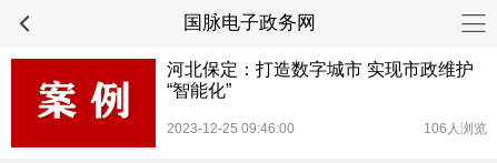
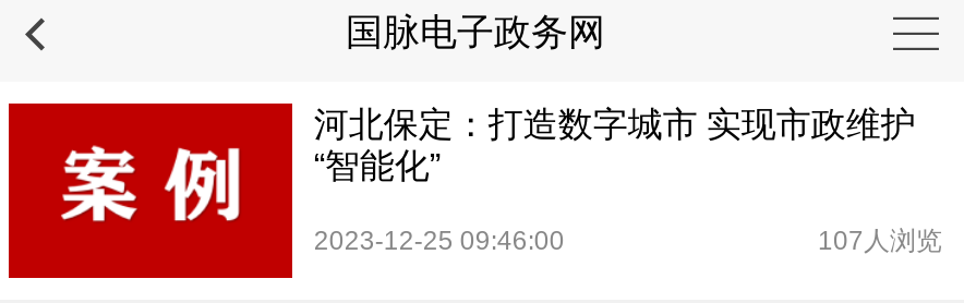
[424,121,487,136] 106人浏览 -> [818,226,942,256] 107人浏览

